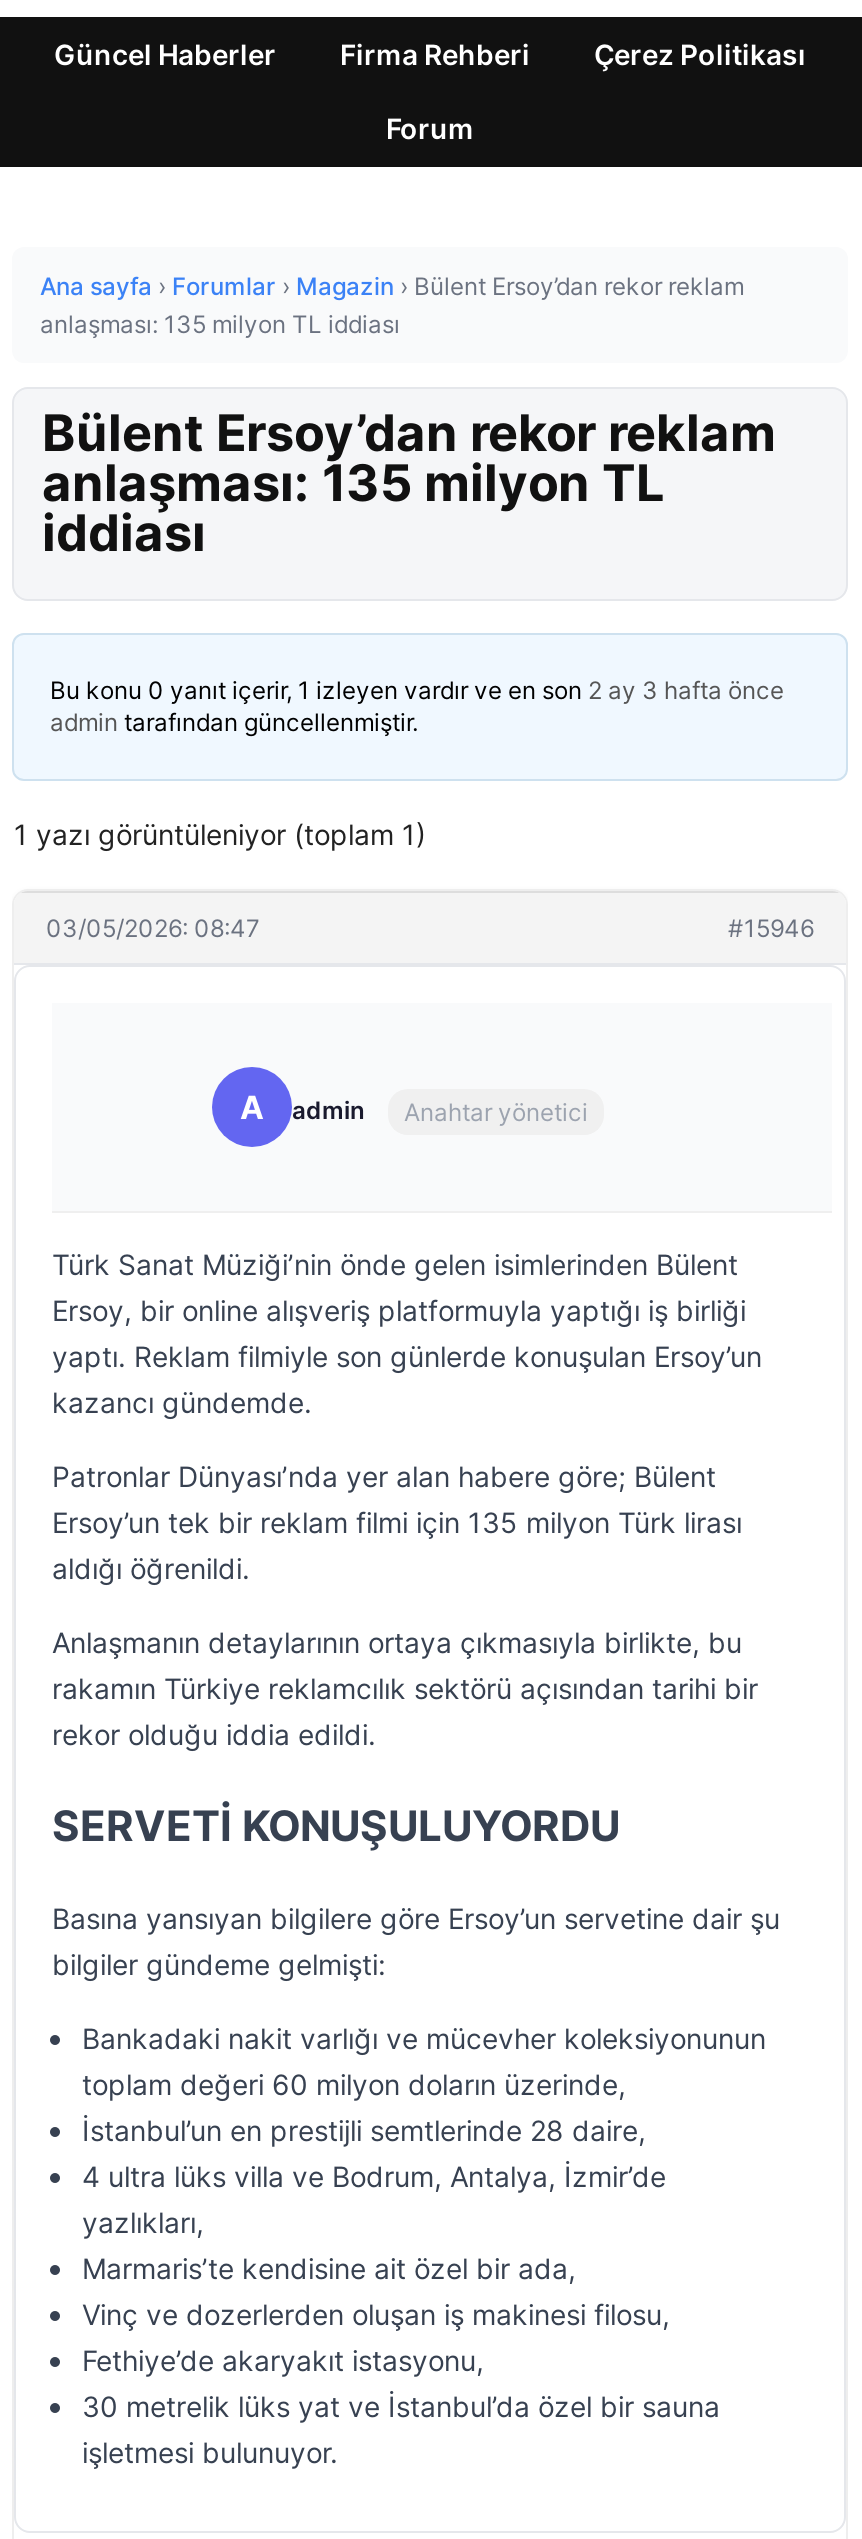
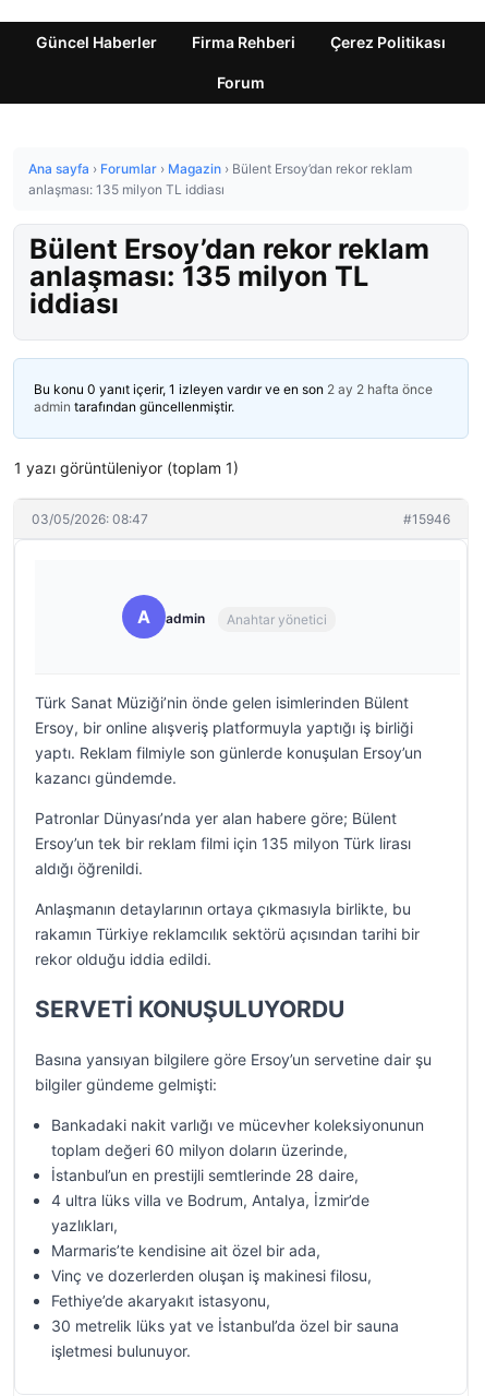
[50,675,784,705] Bu konu 0 yanıt içerir, 1 izleyen vardır ve en son 2 ay 3 hafta önce -> [34,381,433,397] Bu konu 0 yanıt içerir, 1 izleyen vardır ve en son 2 ay 2 hafta önce

